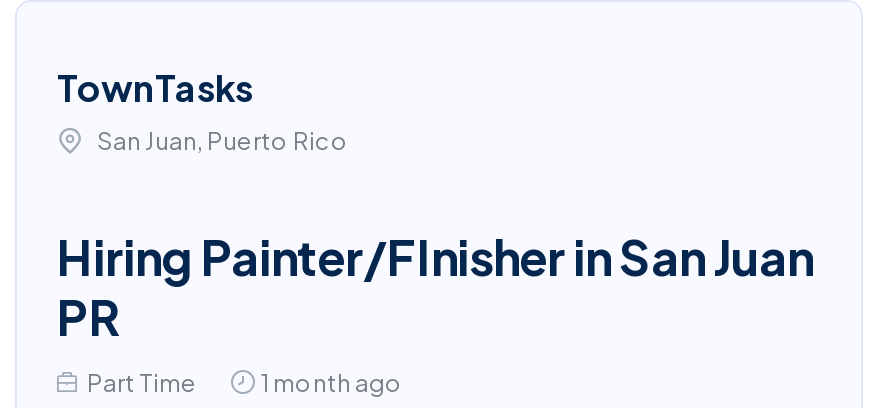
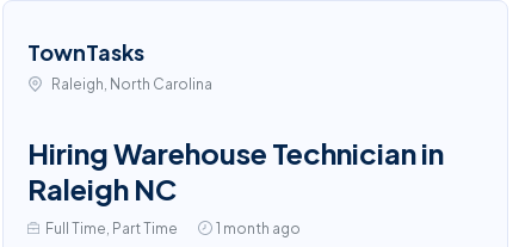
[97,126,349,156] San Juan, Puerto Rico -> [51,75,212,93] Raleigh, North Carolina
[57,226,813,398] Hiring Painter/FInisher in San Juan | PR | Part Time -> [27,135,444,237] Hiring Warehouse Technician in | Raleigh NC | Full Time, Part Time

